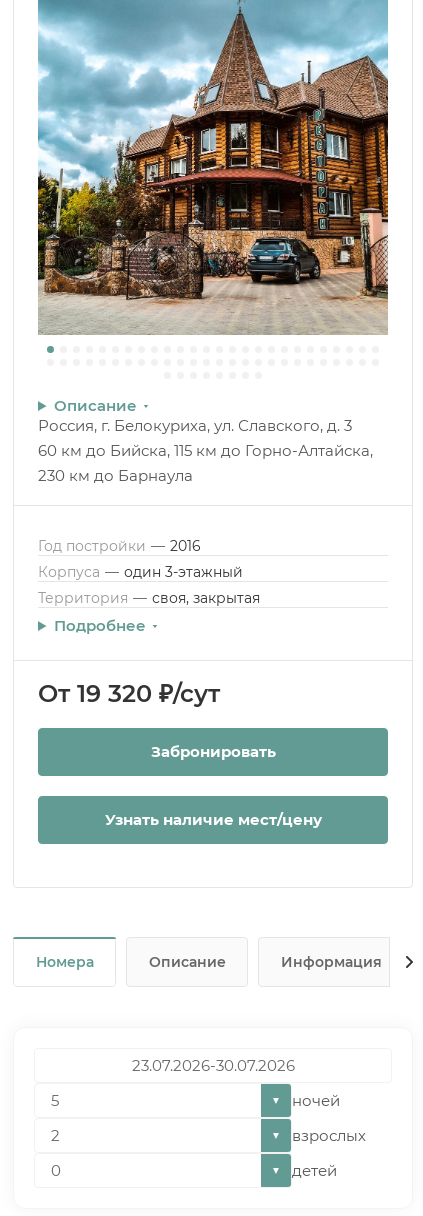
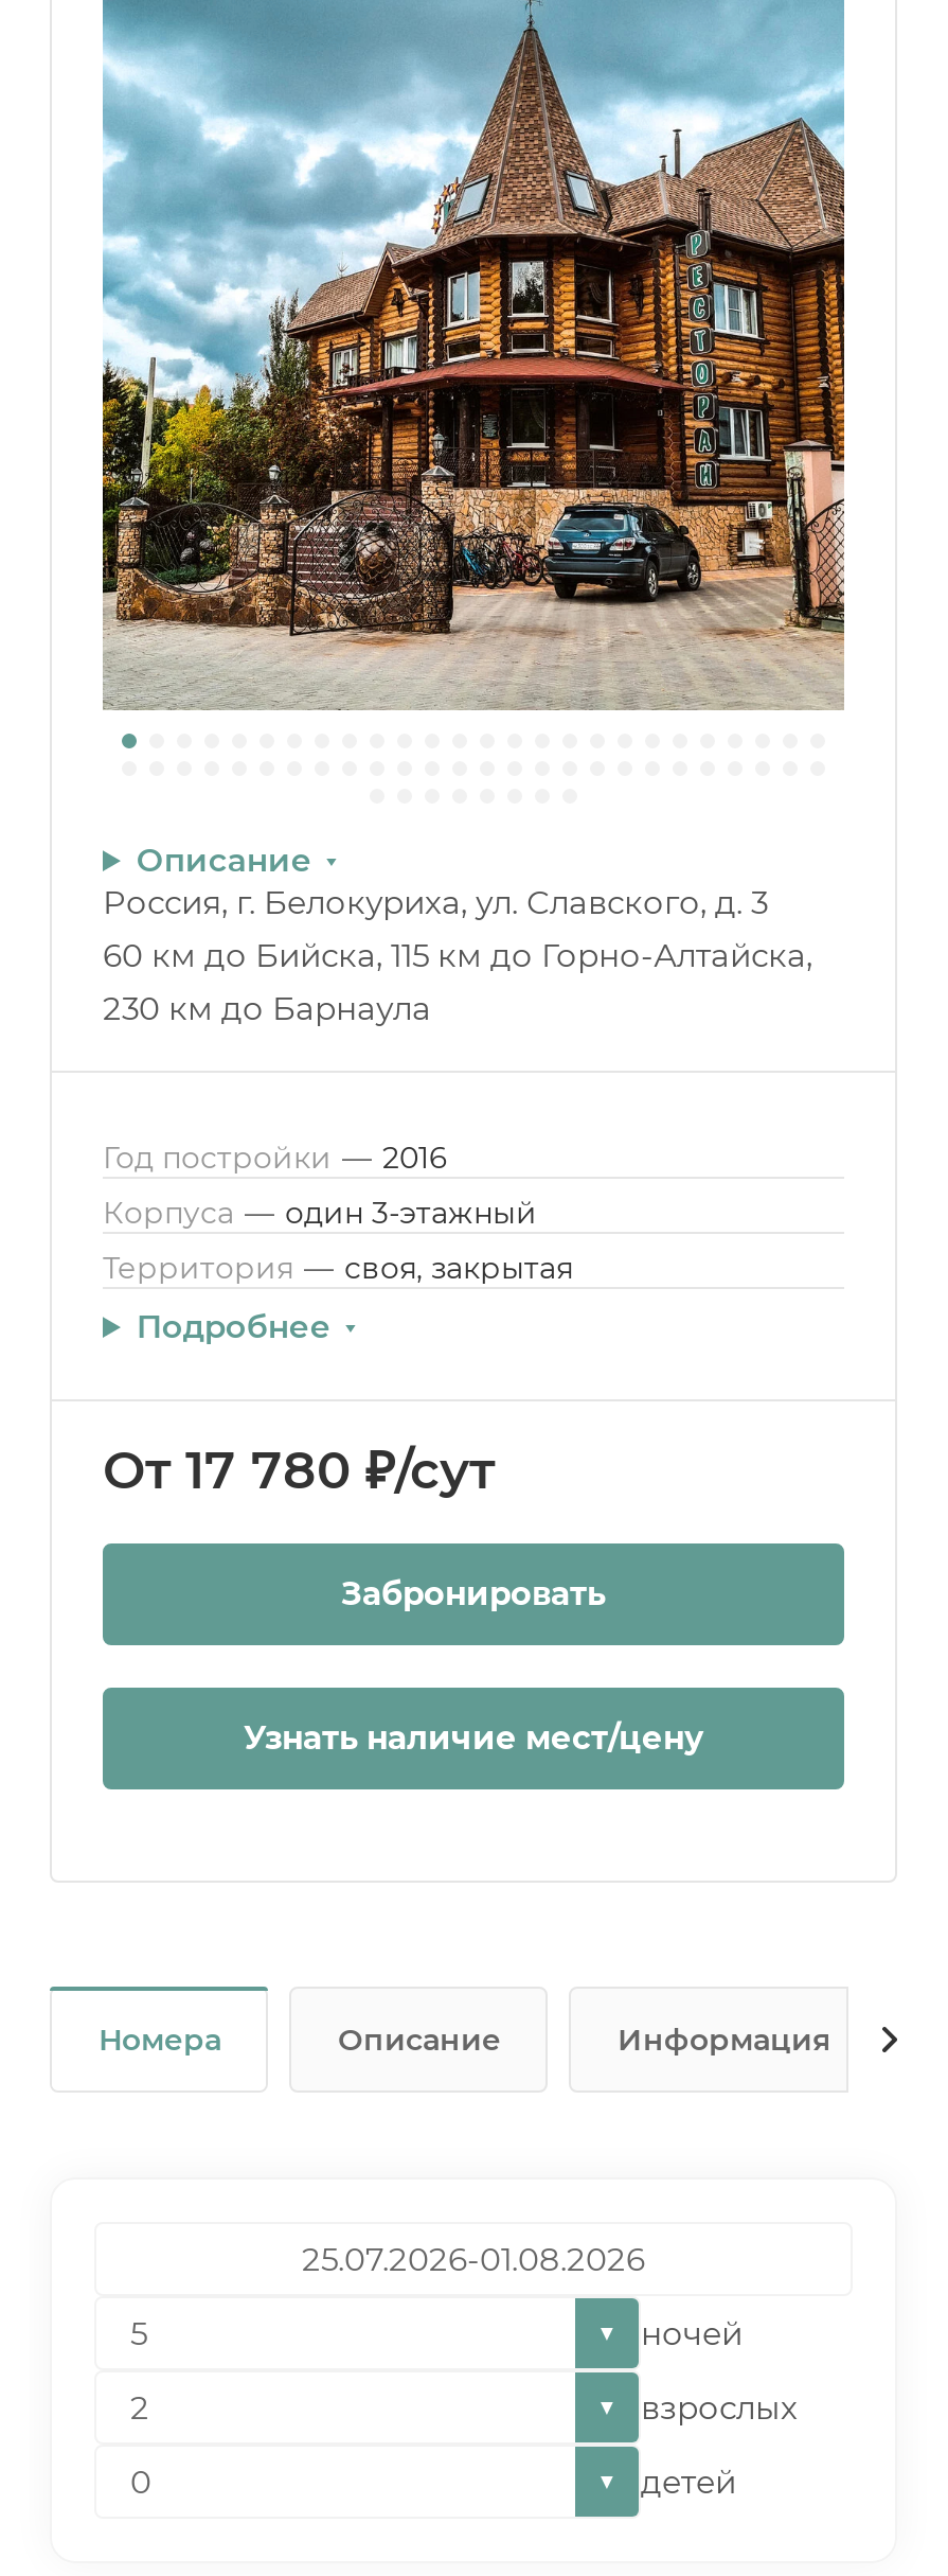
[38,679,220,708] От 19 320 ₽/сут -> [103,1440,495,1501] От 17 780 ₽/сут

